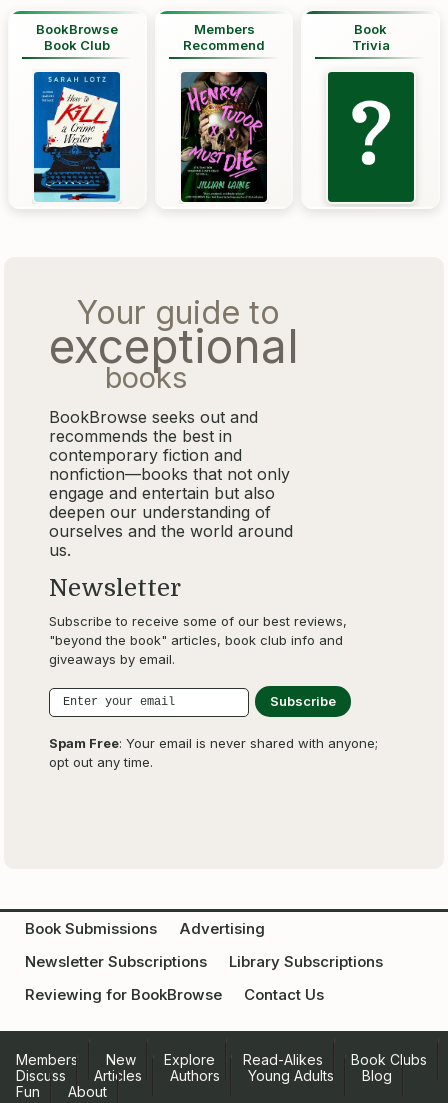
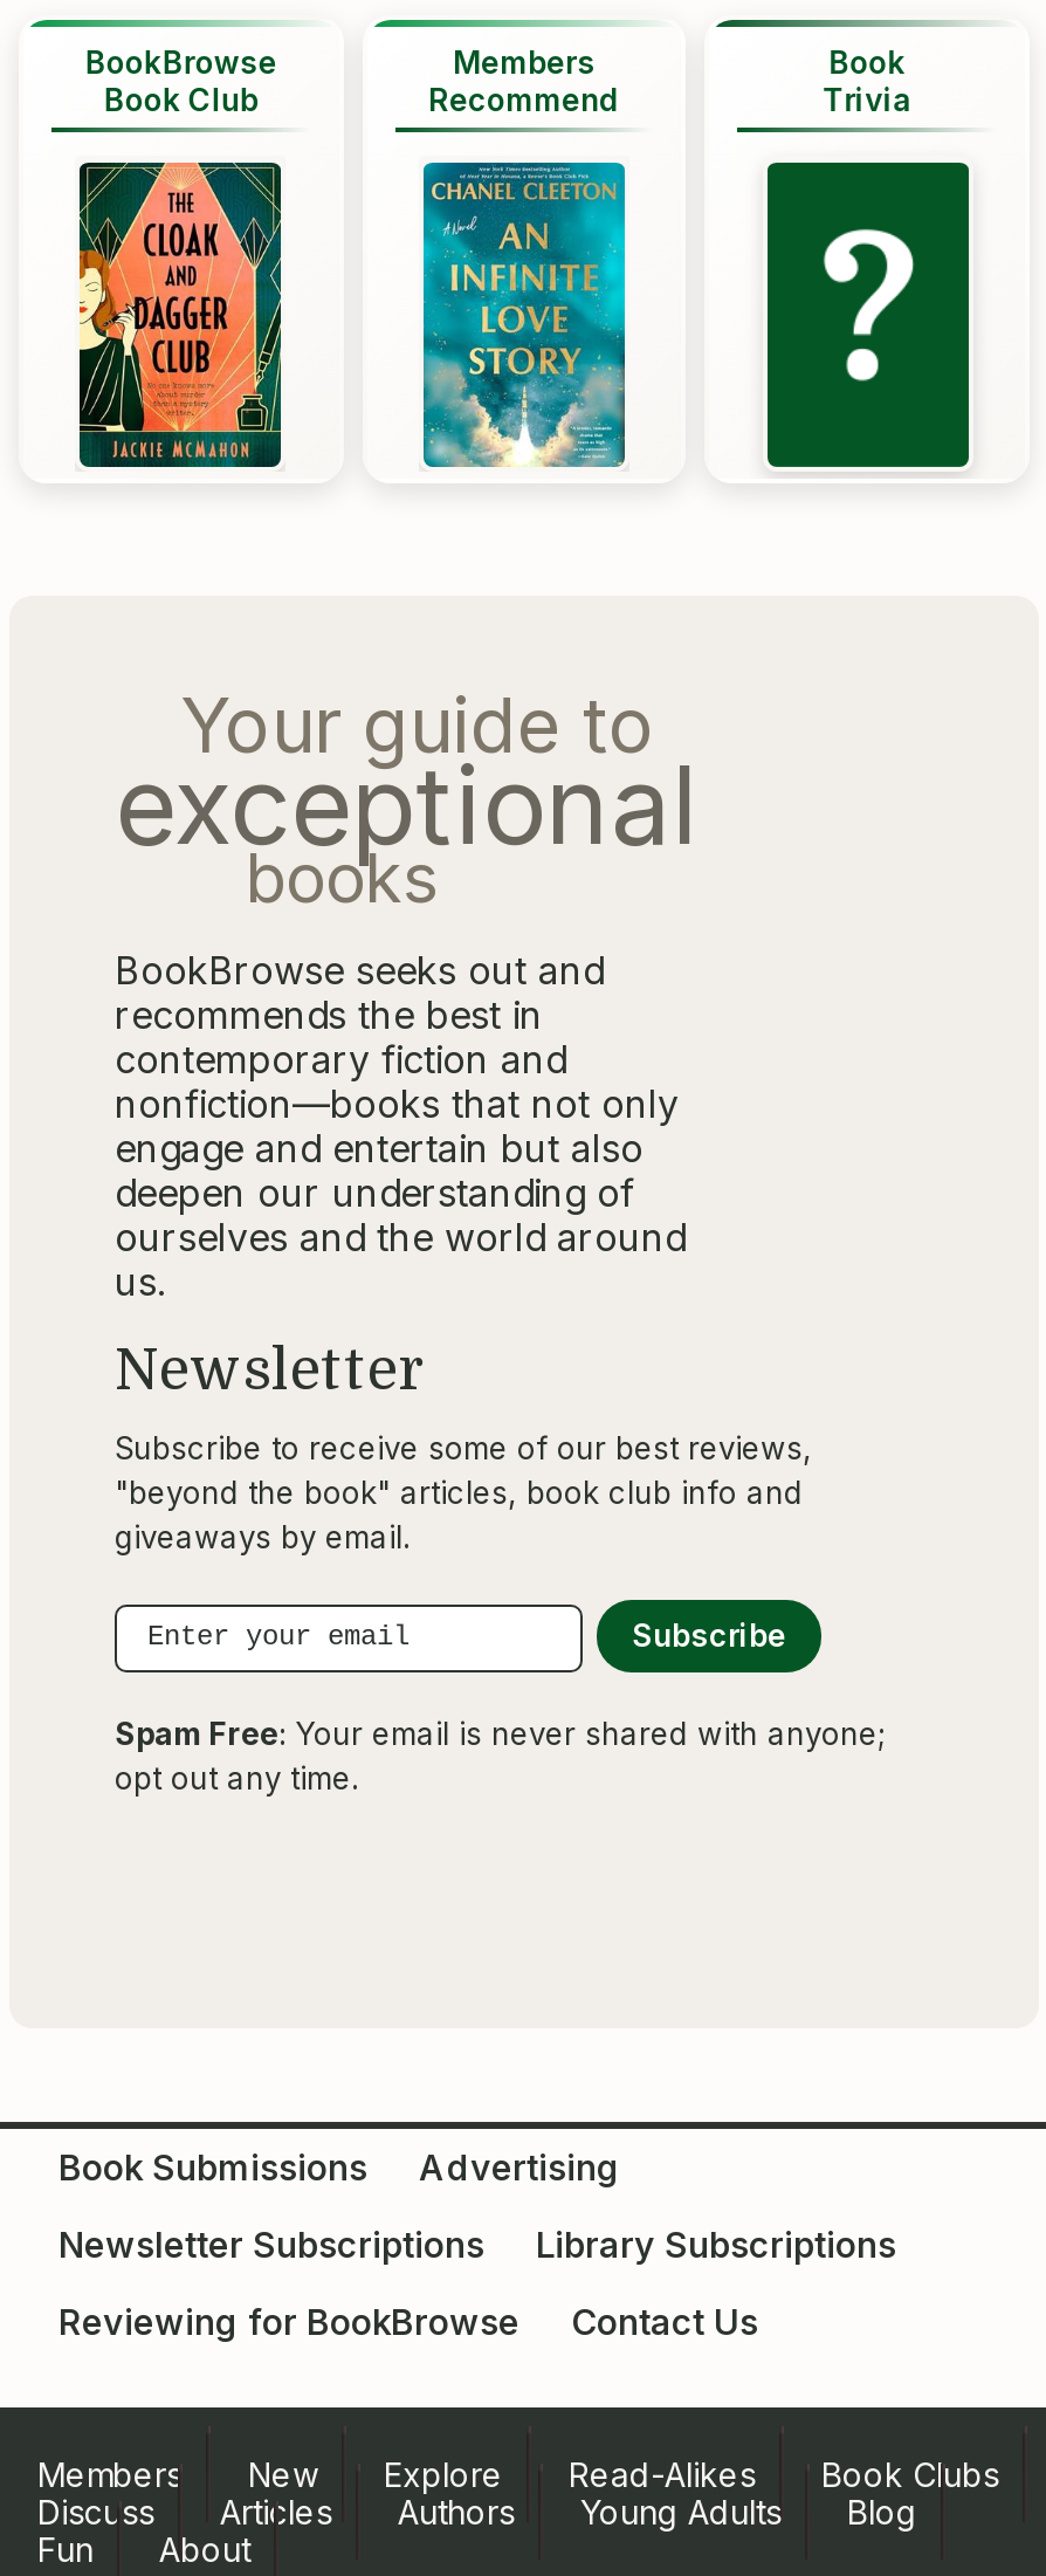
[33,71,121,202] [image] -> [77,160,283,469] [image]
[180,71,268,203] [image] -> [421,160,627,469] [image]

